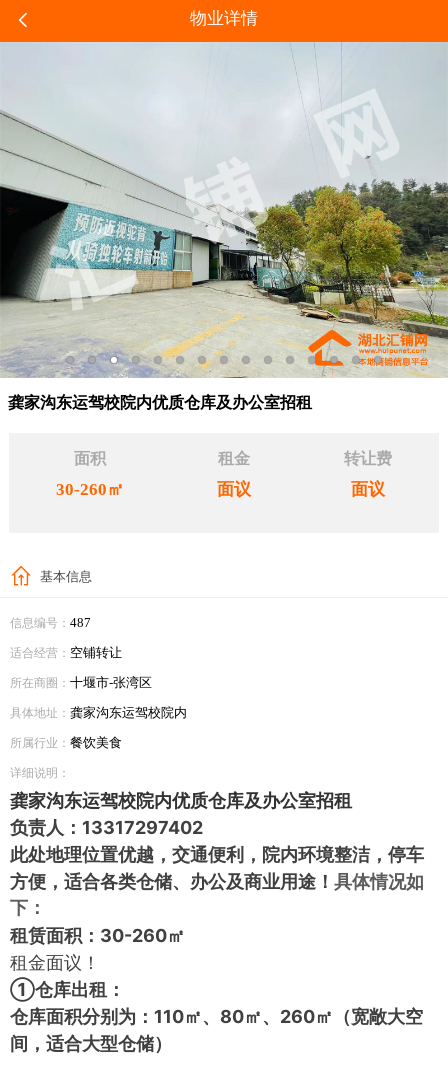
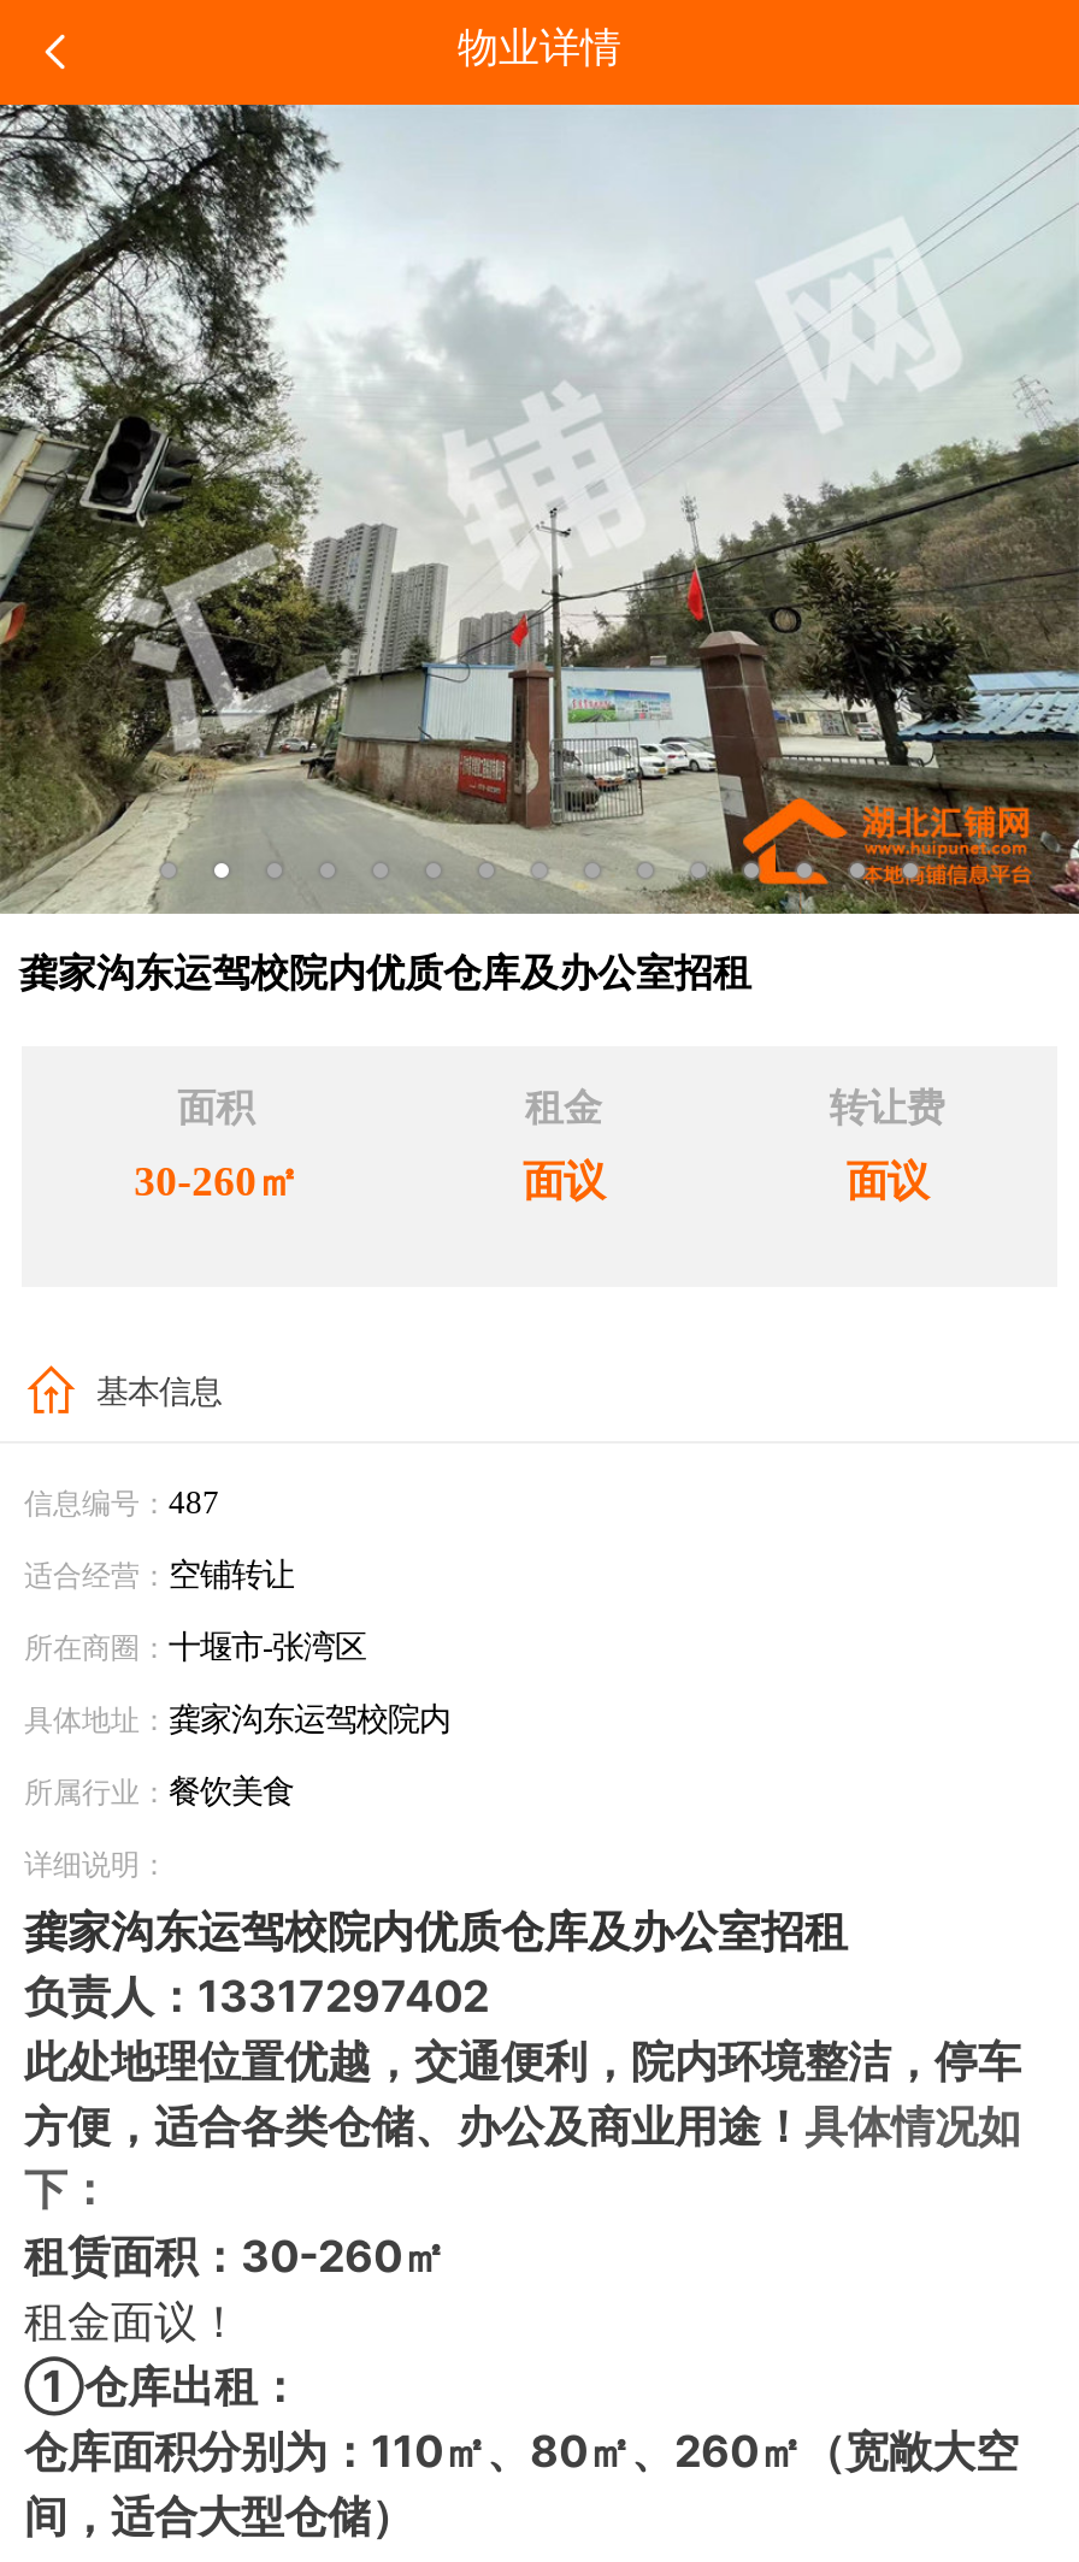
[3,41,445,378] [image] -> [7,102,1072,916] [image]

